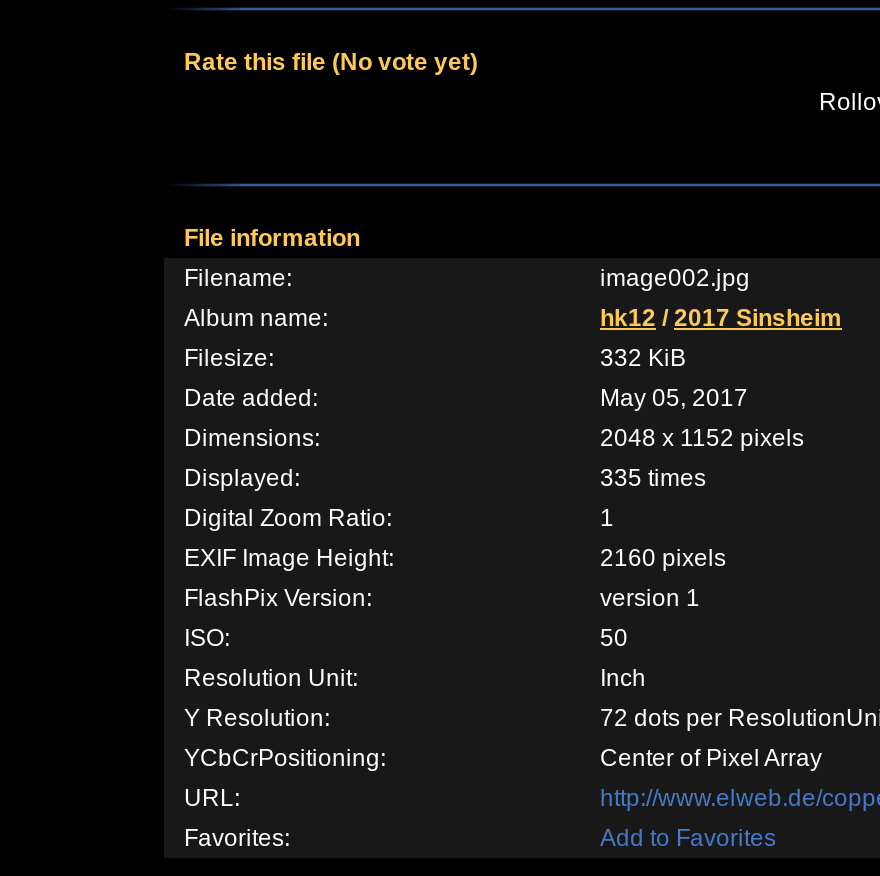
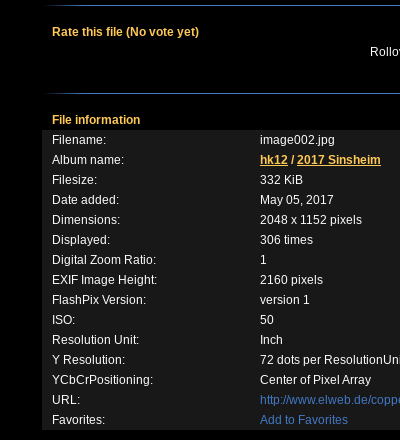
[600,464,706,492] 335 times -> [260,233,313,247] 306 times

